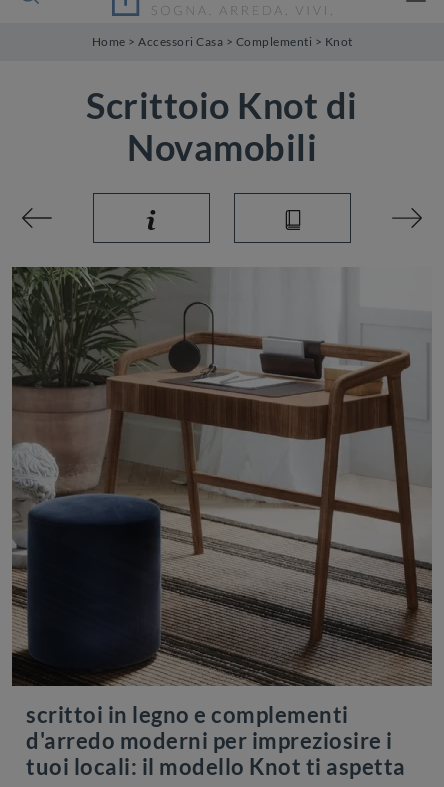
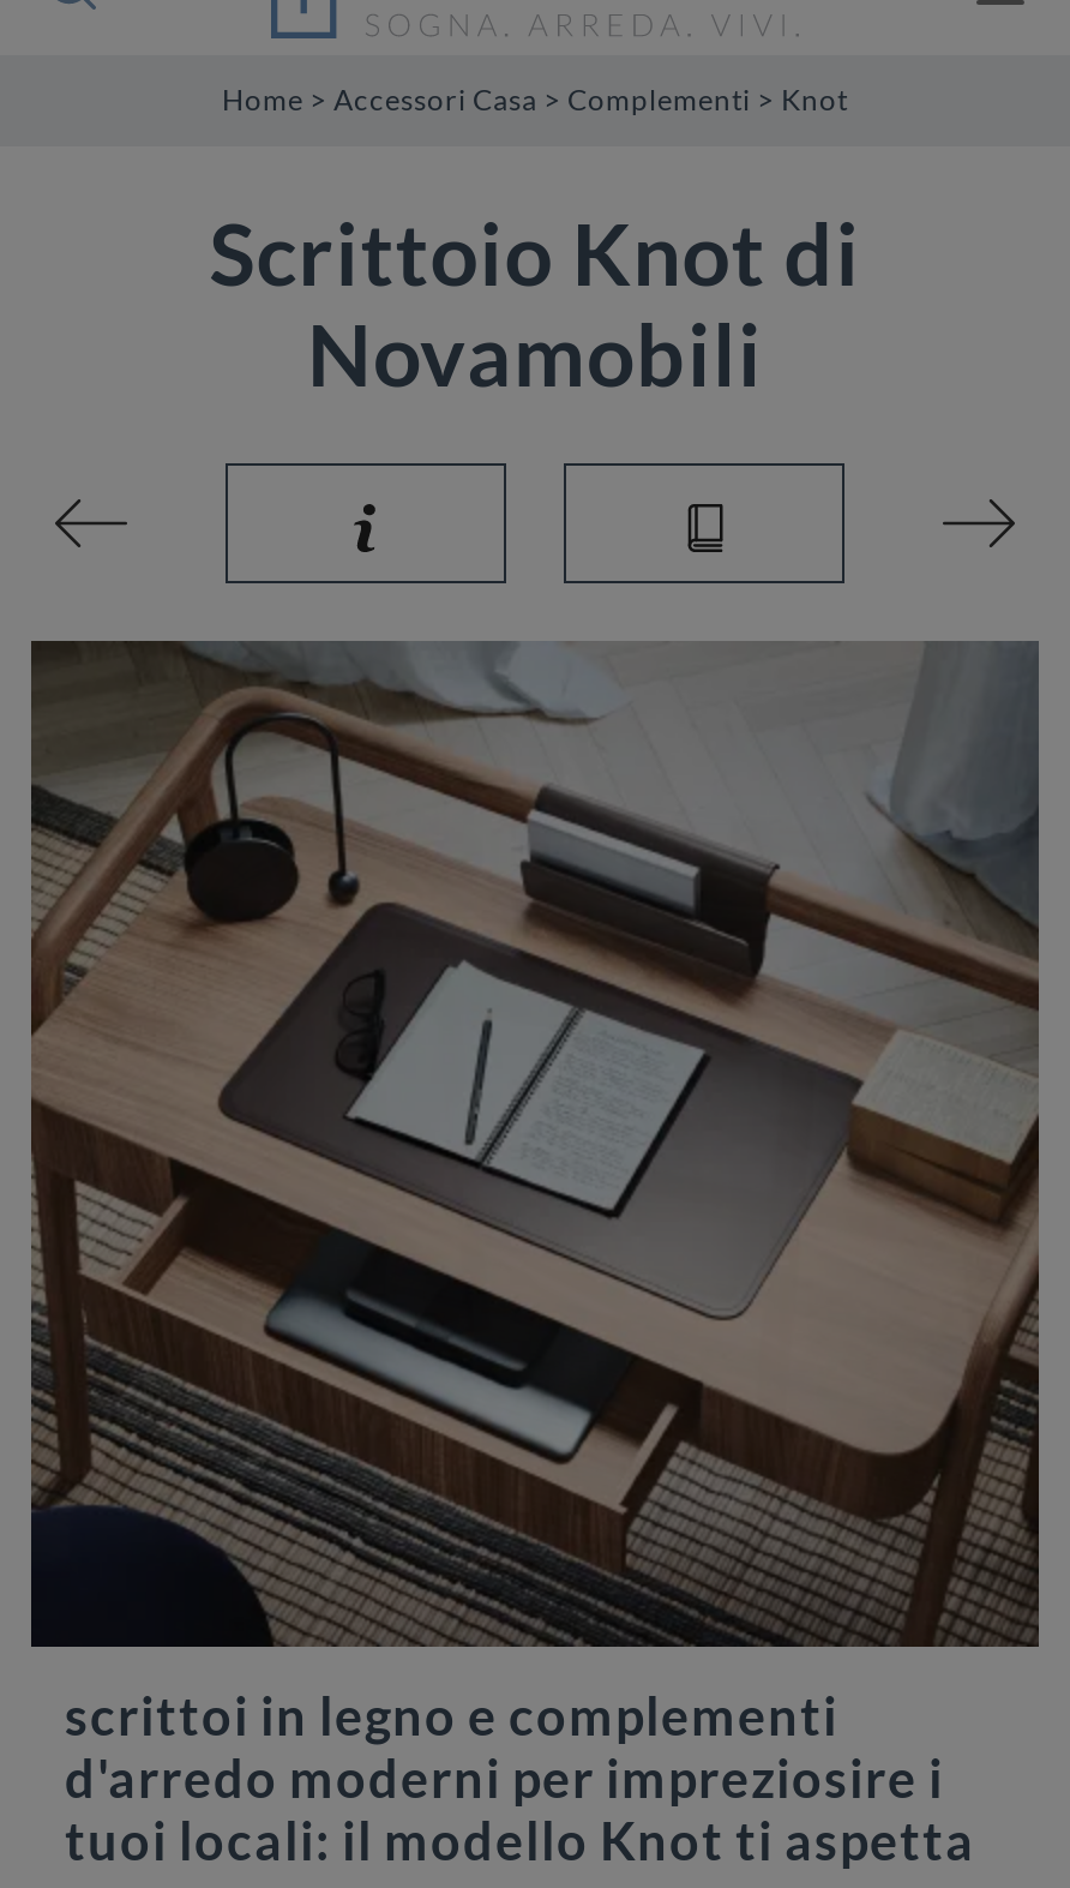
[11,267,432,687] [image] -> [29,639,1041,1649] [image]

